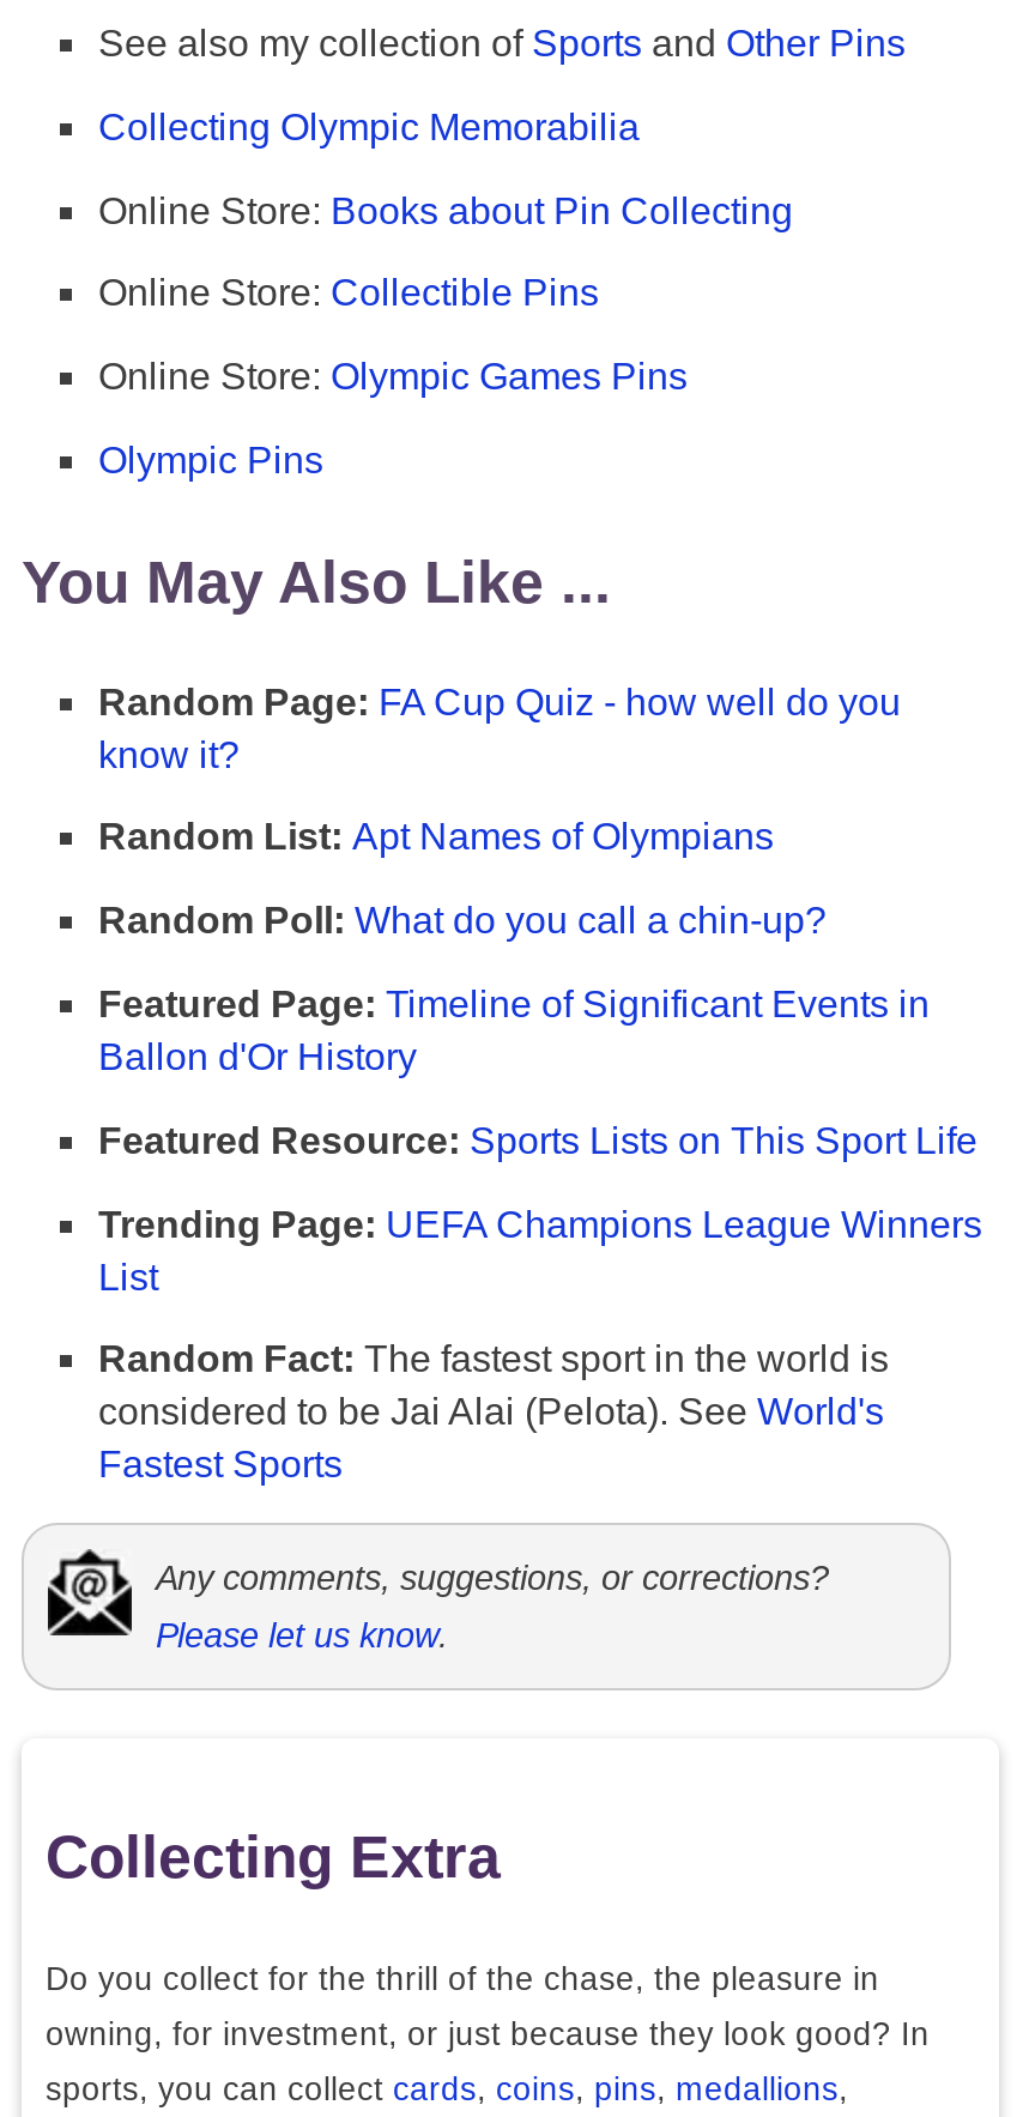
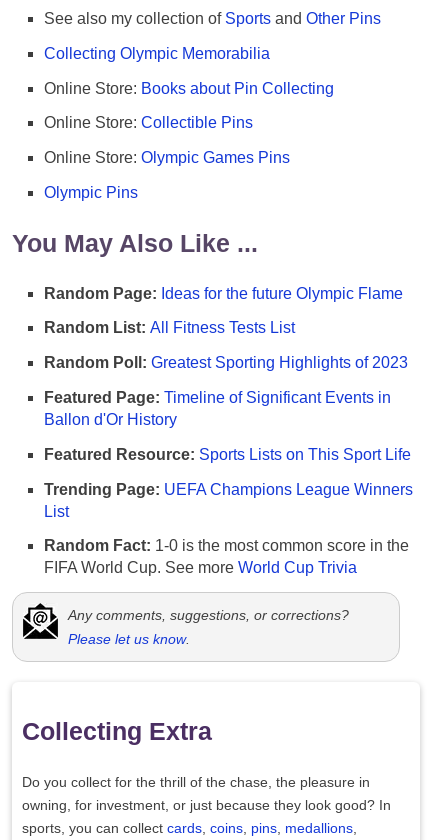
[98,681,901,774] Random Page: FA Cup Quiz - how well do you | know it? -> [44,284,403,301] Random Page: Ideas for the future Olympic Flame
[98,817,774,857] Random List: Apt Names of Olympians -> [44,319,295,336] Random List: All Fitness Tests List
[98,900,827,941] Random Poll: What do you call a chin-up? -> [44,354,408,371] Random Poll: Greatest Sporting Highlights of 2023
[98,1339,889,1485] Random Fact: The fastest sport in the world is | considered to be Jai Alai (Pelota). See World's | Fastest Sports -> [44,537,409,576] Random Fact: 1-0 is the most common score in the | FIFA World Cup. See more World Cup Trivia

